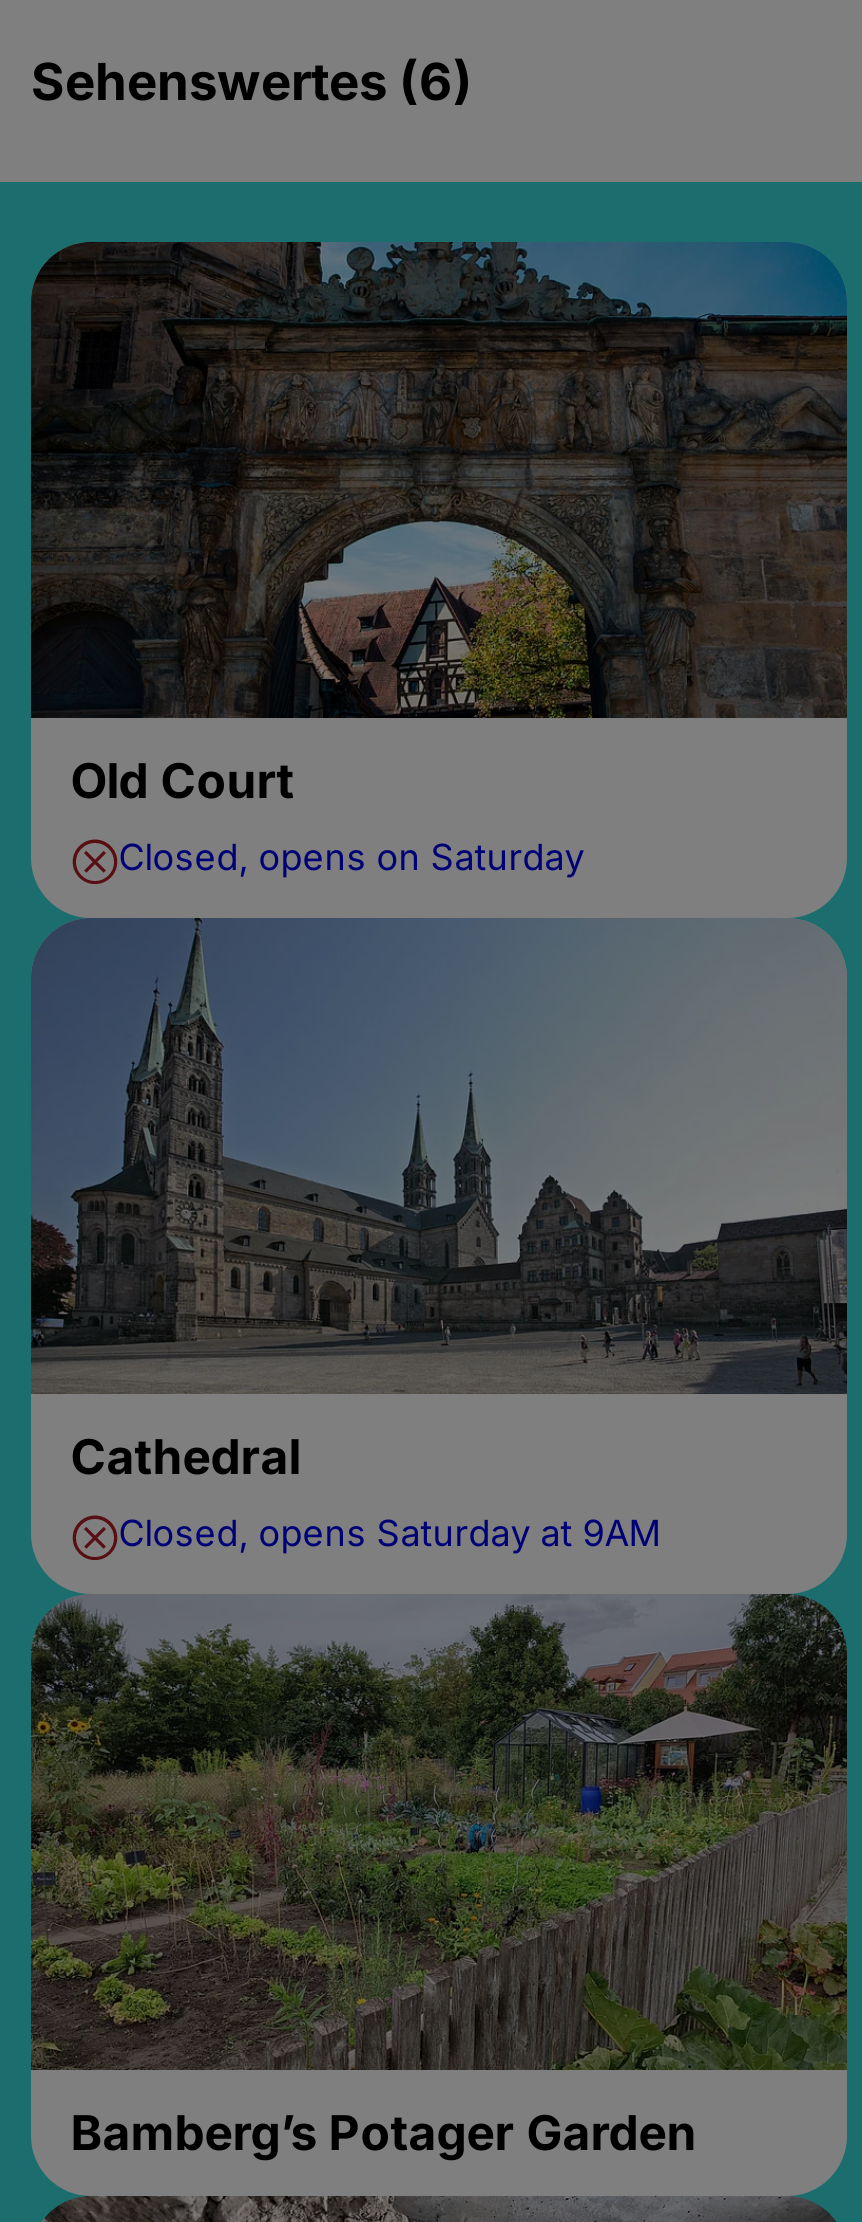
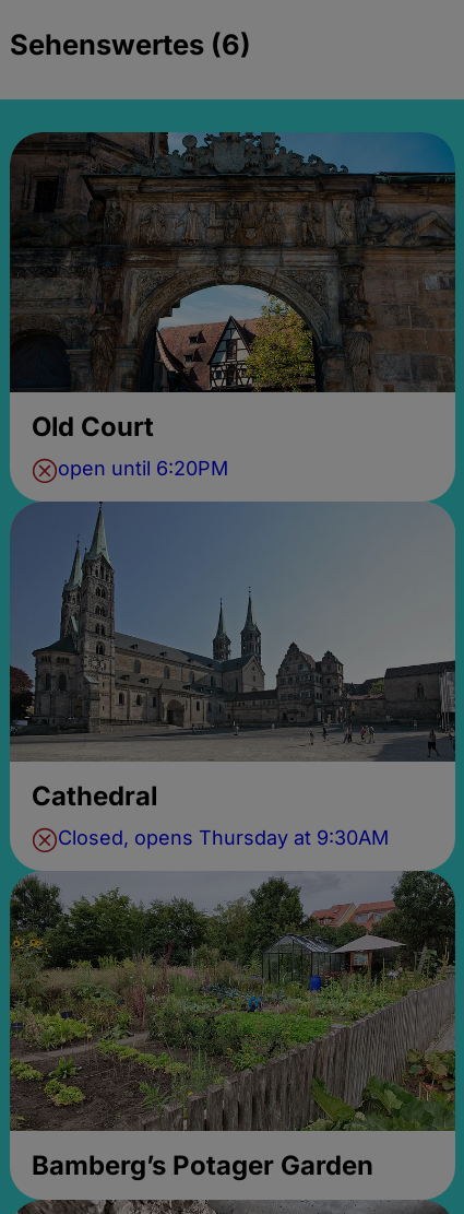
[119,836,585,878] Closed, opens on Saturday -> [58,457,228,480] open until 6:20PM
[119,1513,661,1555] Closed, opens Saturday at 9AM -> [58,826,388,849] Closed, opens Thursday at 9:30AM

